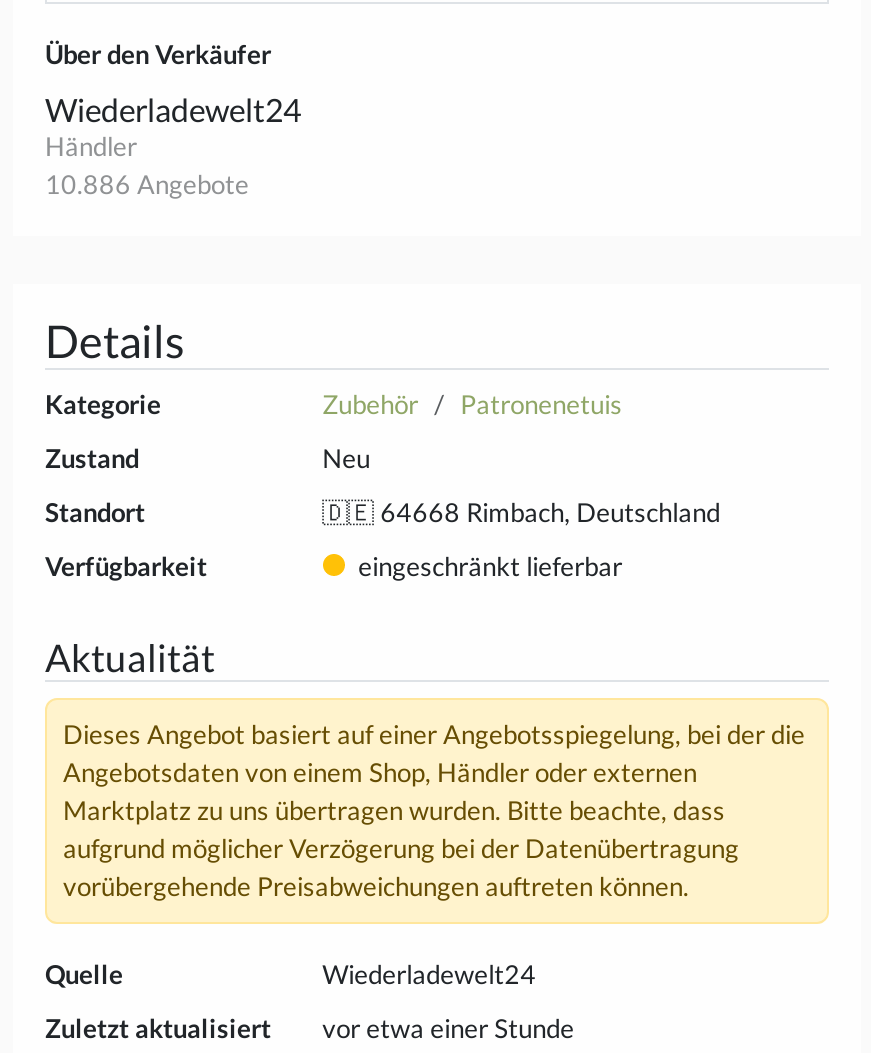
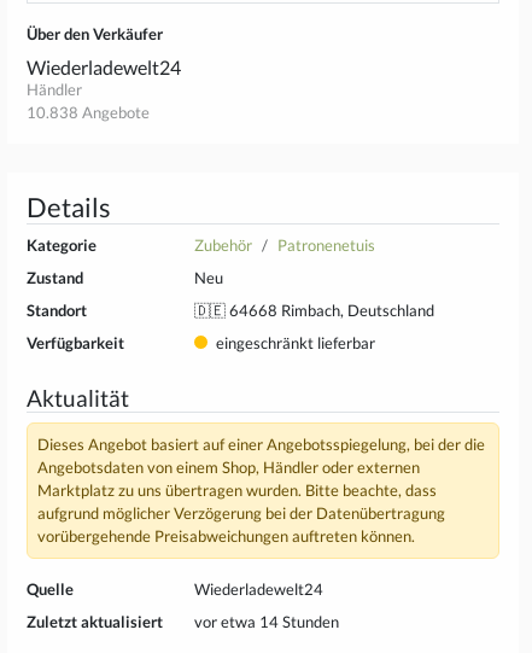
[45,168,249,200] 10.886 Angebote -> [27,103,150,122] 10.838 Angebote
[322,1012,574,1044] vor etwa einer Stunde -> [194,612,339,631] vor etwa 14 Stunden

